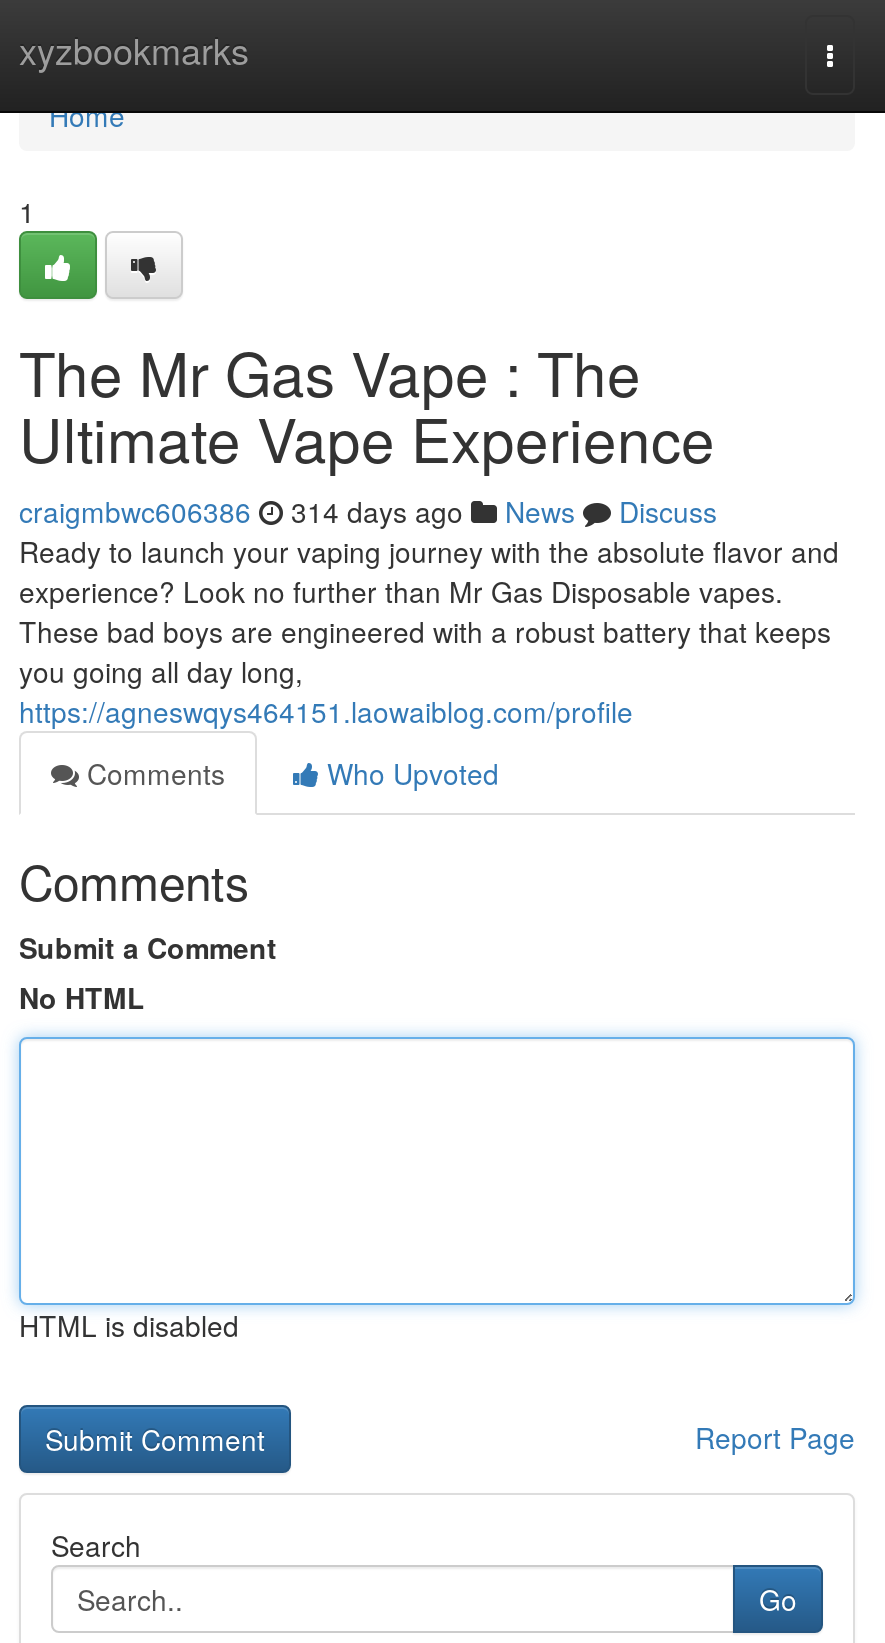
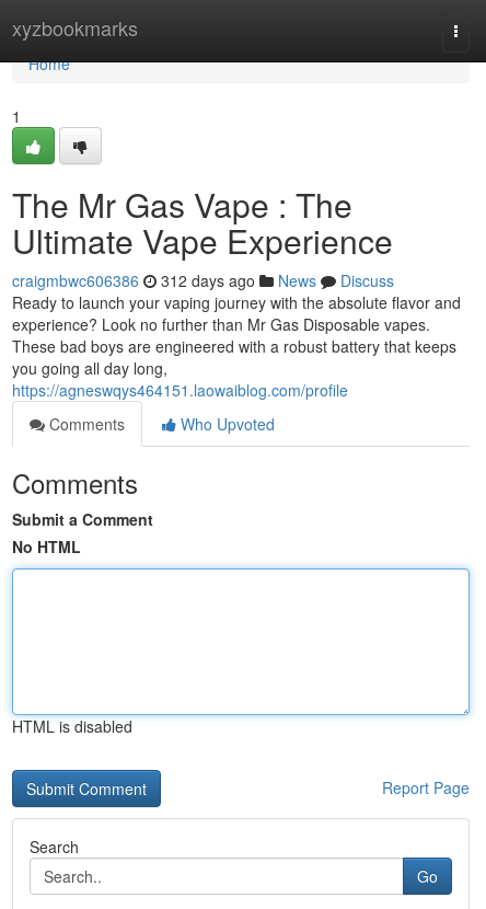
[19,491,717,531] craigmbwc606386 314 days ago News Discuss -> [12,269,394,291] craigmbwc606386 312 days ago News Discuss

